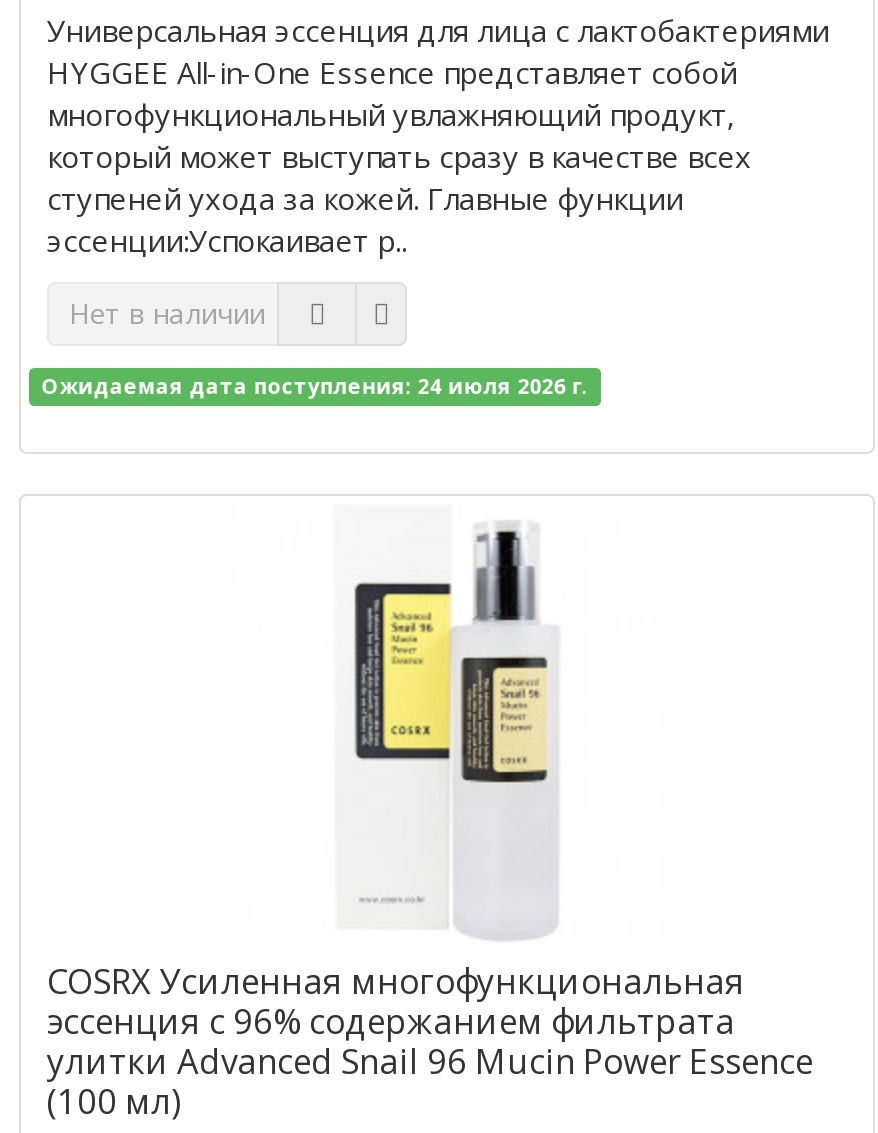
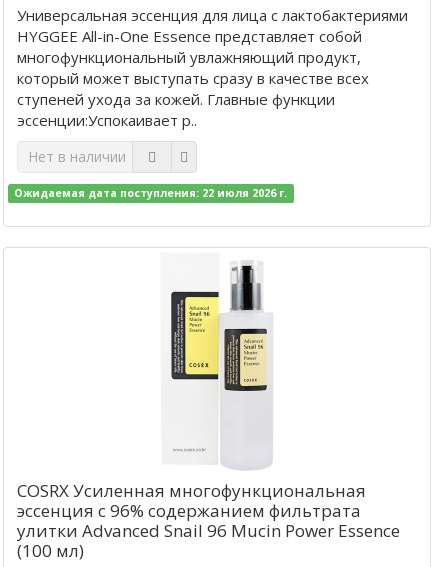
[42,372,588,400] Ожидаемая дата поступления: 24 июля 2026 г. -> [14,186,287,200] Ожидаемая дата поступления: 22 июля 2026 г.

